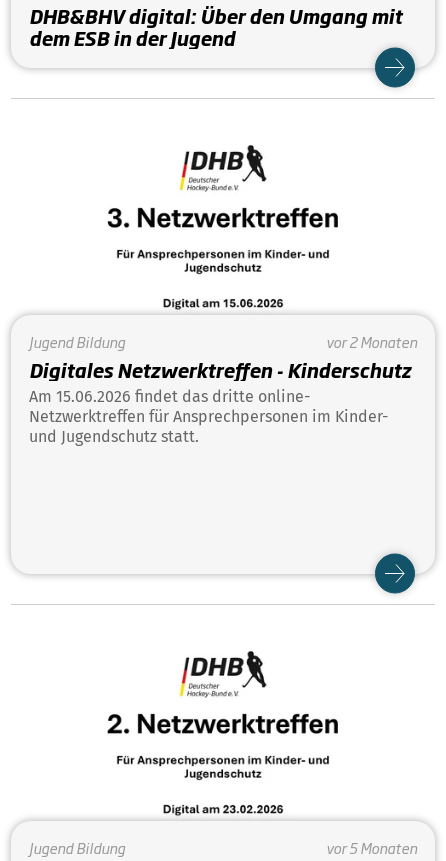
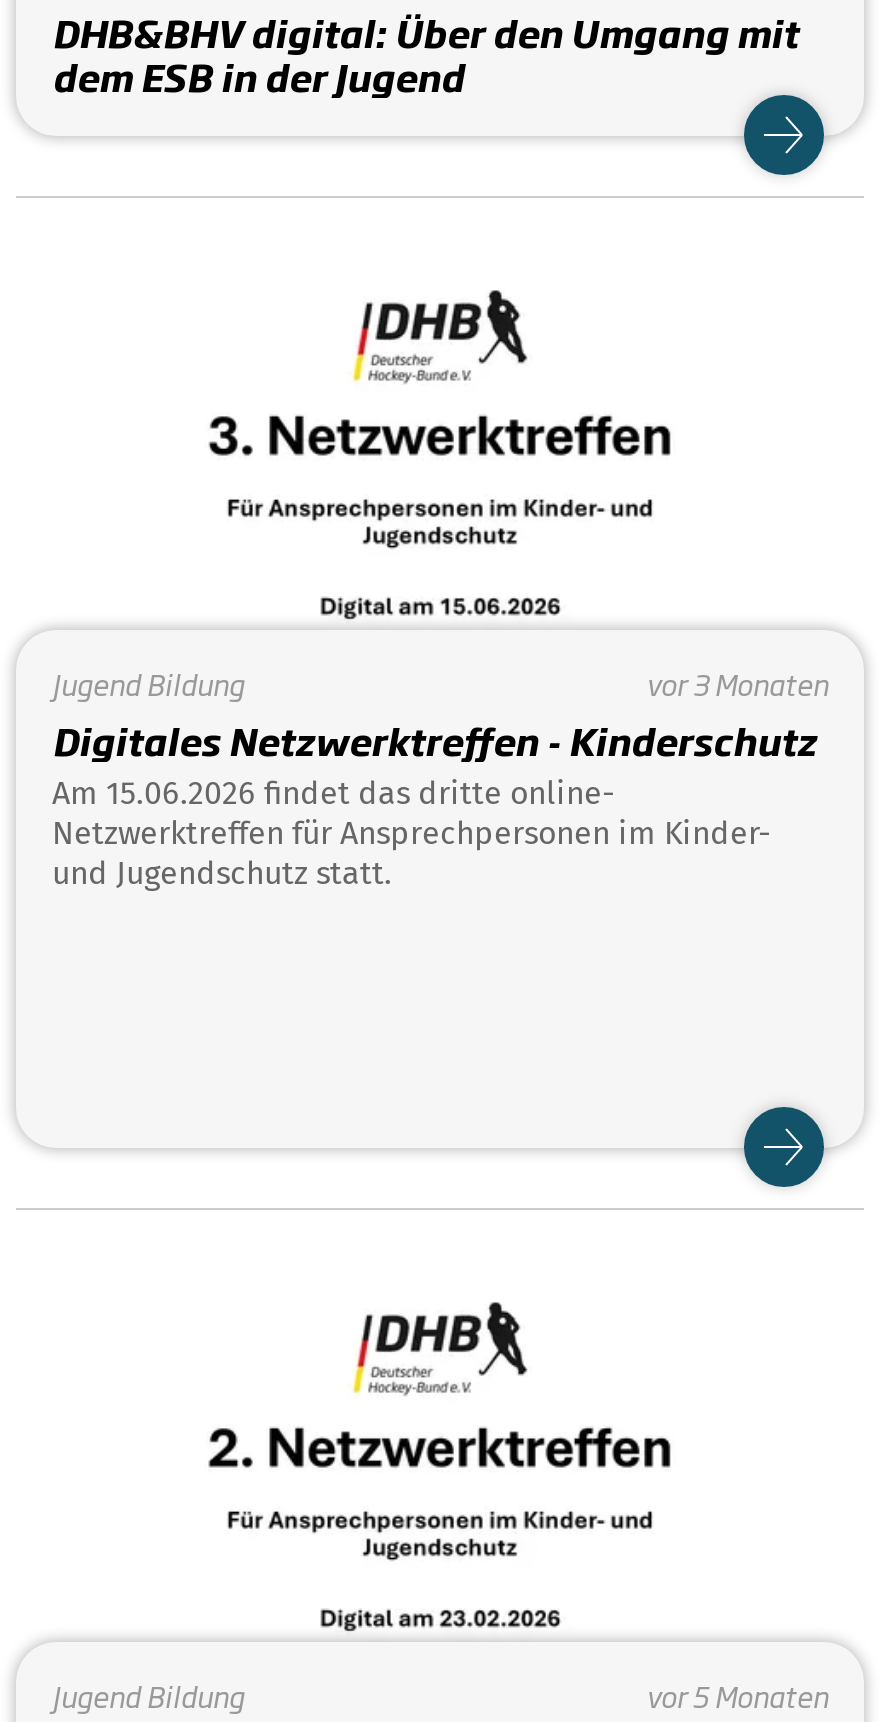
[326,331,417,352] vor 2 Monaten -> [646,662,828,704] vor 3 Monaten

